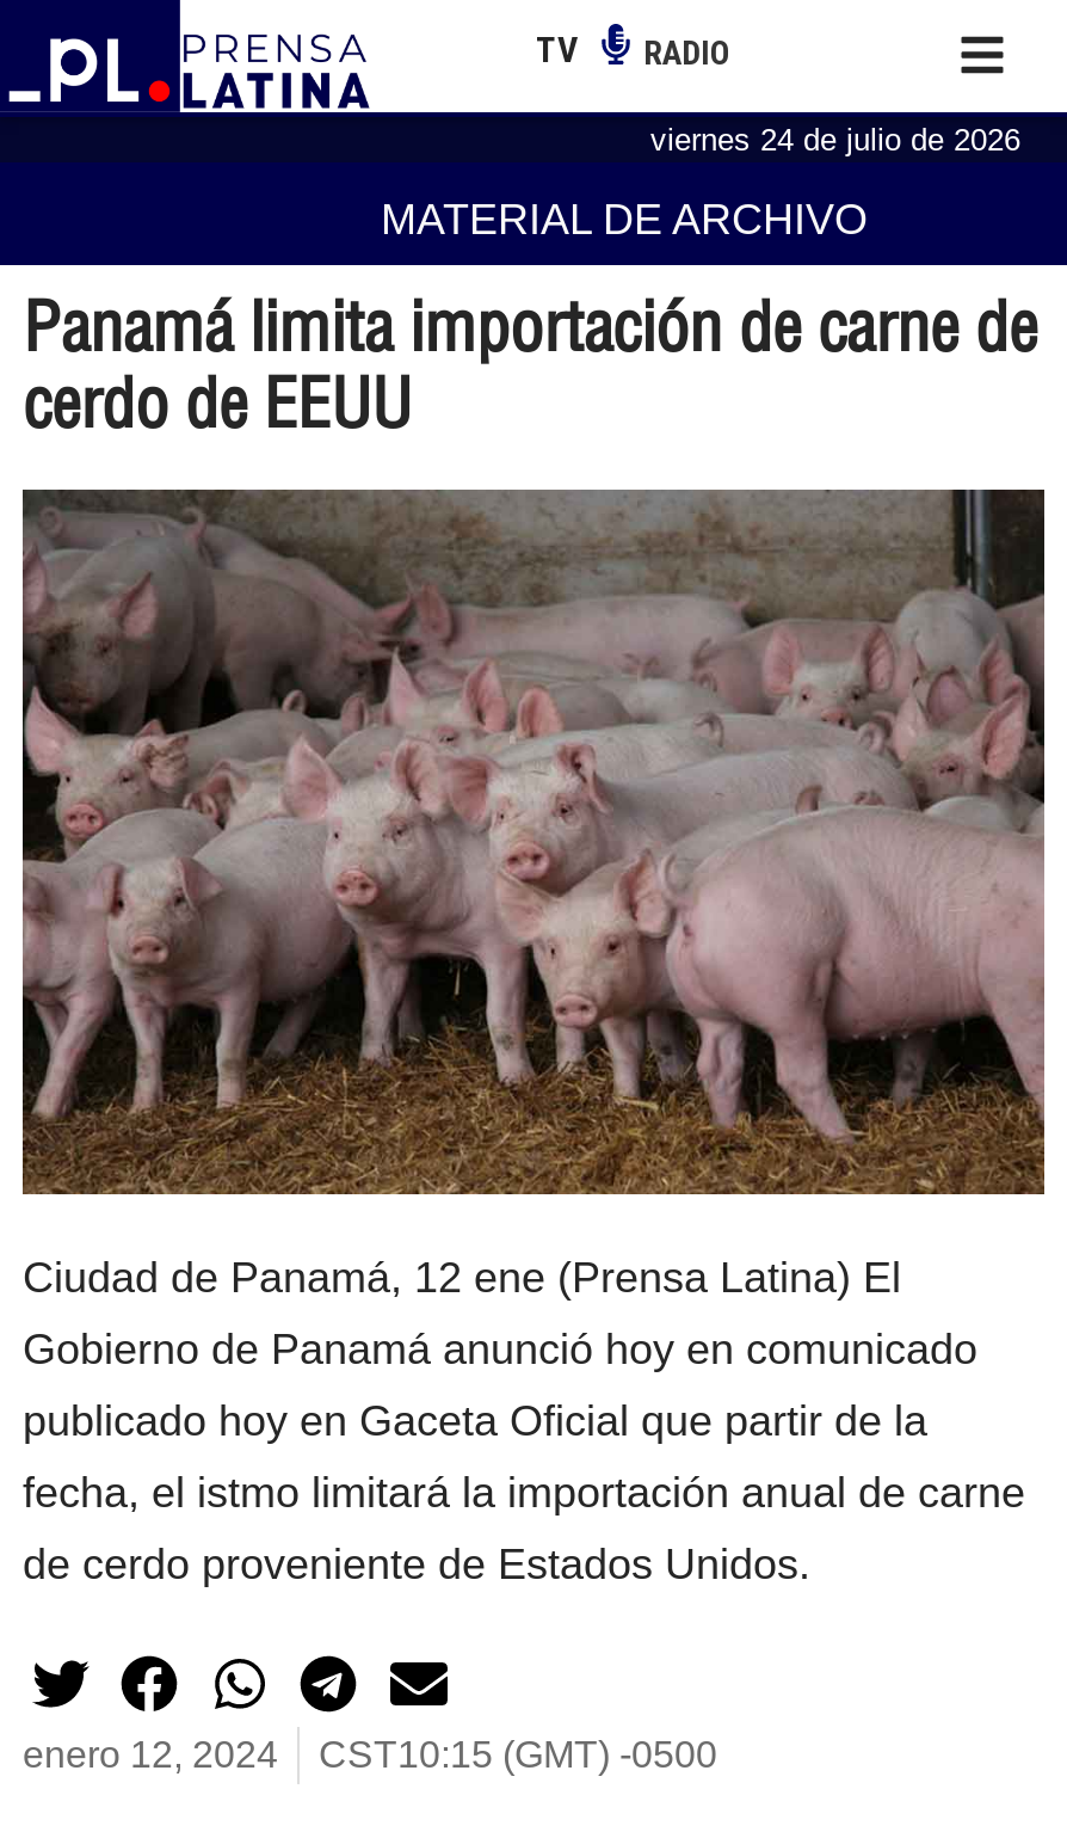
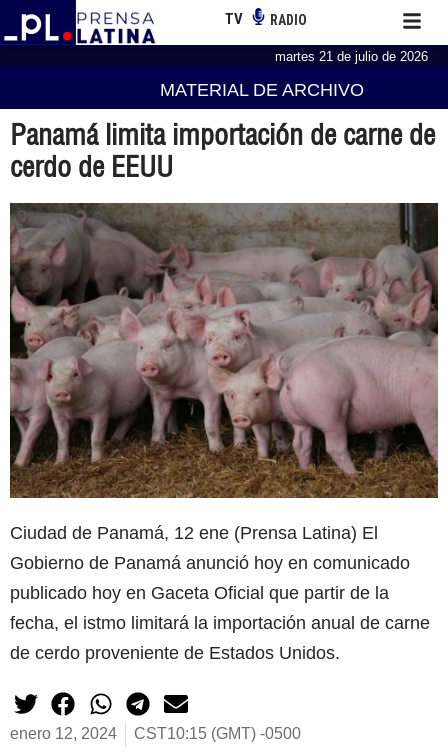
[650,121,1020,157] viernes 24 de julio de 2026 -> [275,49,428,64] martes 21 de julio de 2026

